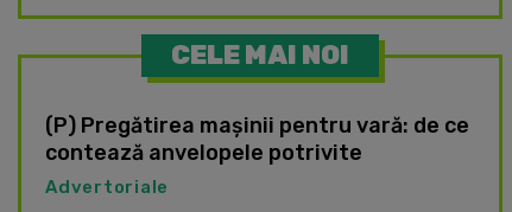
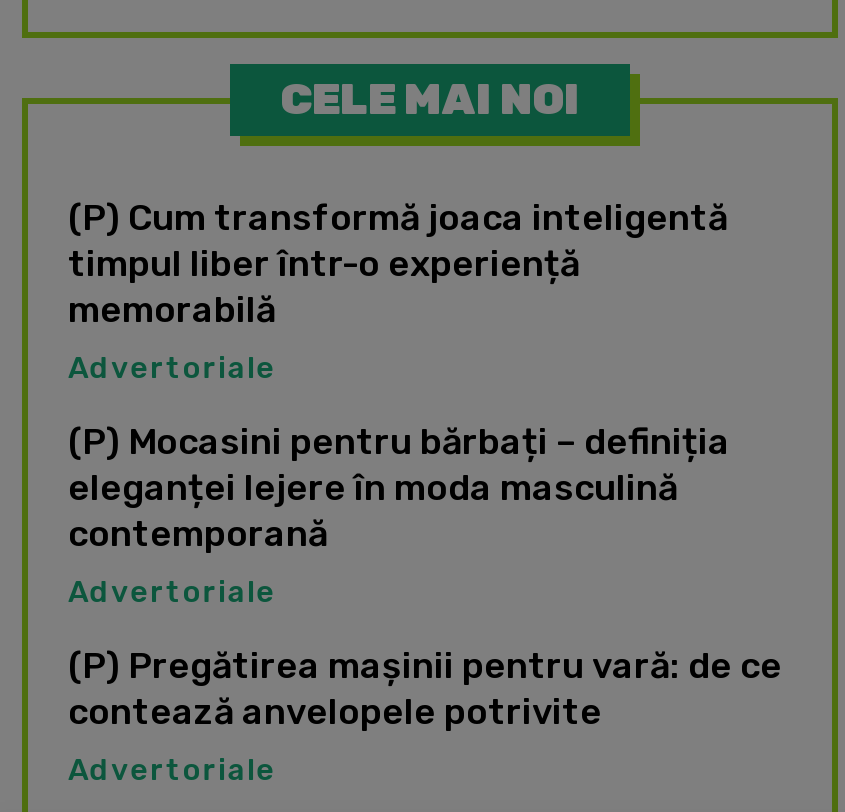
none -> [68,197,730,611] (P) Cum transformă joaca inteligentă | timpul liber într-o experiență | memorabilă | Advertoriale | (P) Mocasini pentru bărbați – definiția | eleganței lejere în moda masculină | contemporană | Advertoriale

